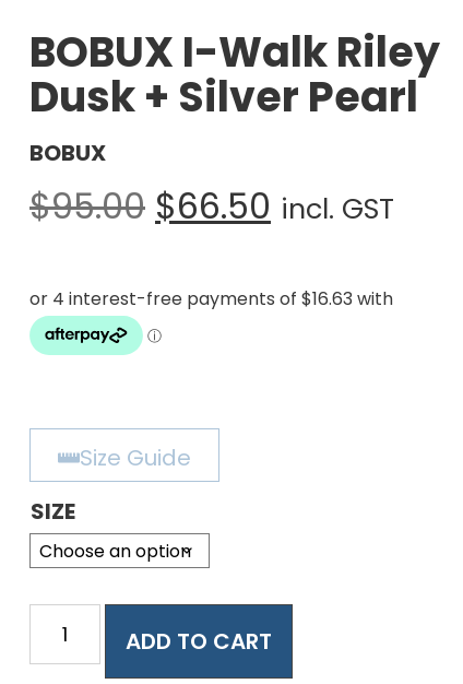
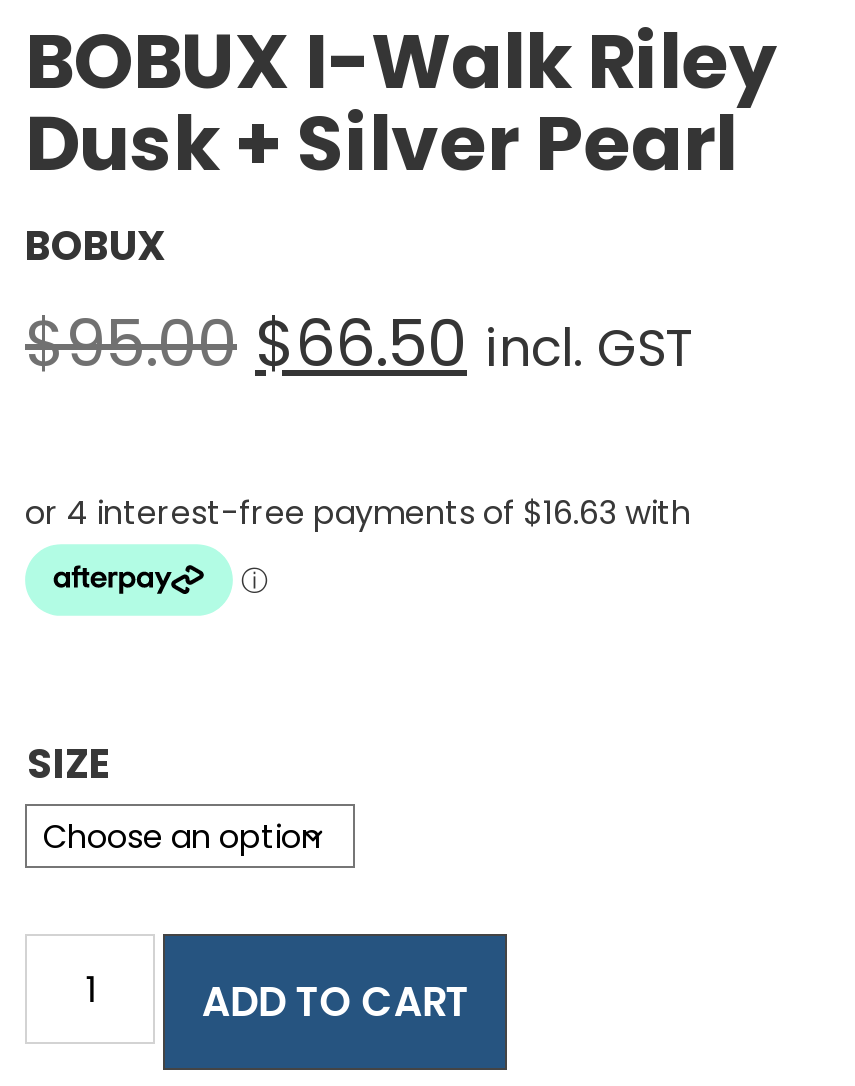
[80,443,191,474] Size Guide -> none

